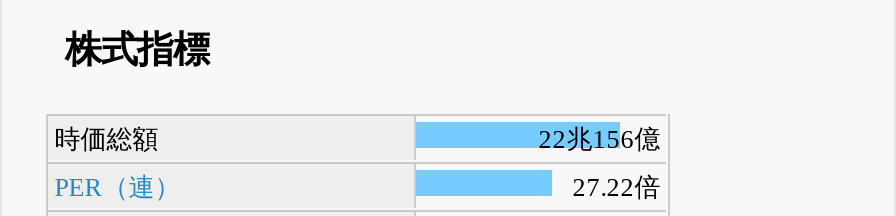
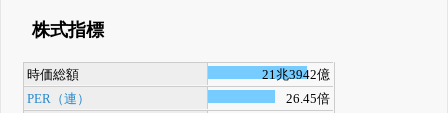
[539,127,661,155] 22兆156億 -> [262,68,330,82] 21兆3942億
[573,175,661,203] 27.22倍 -> [286,92,330,106] 26.45倍

